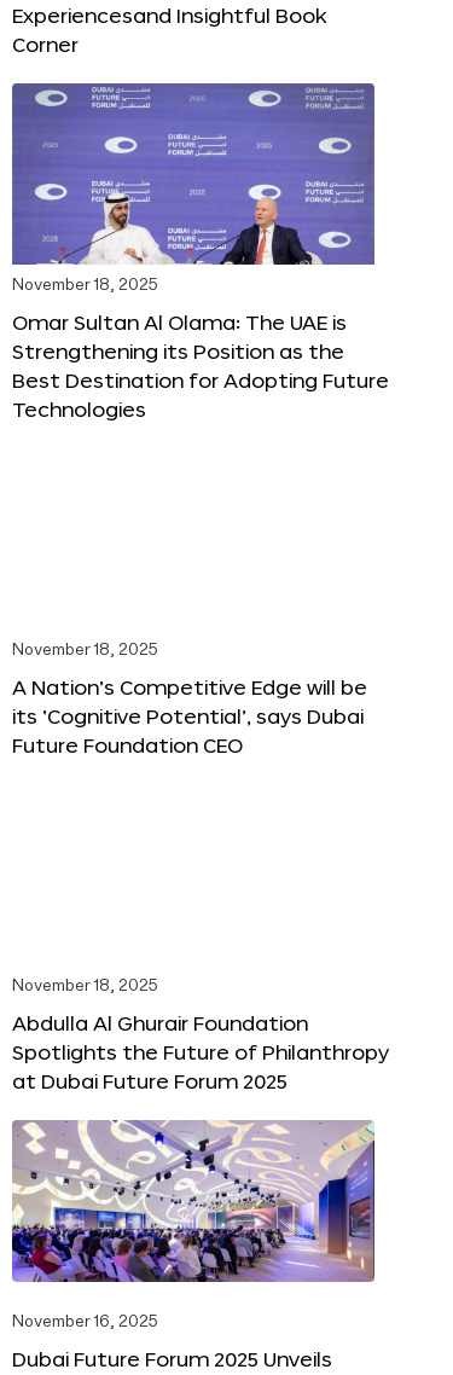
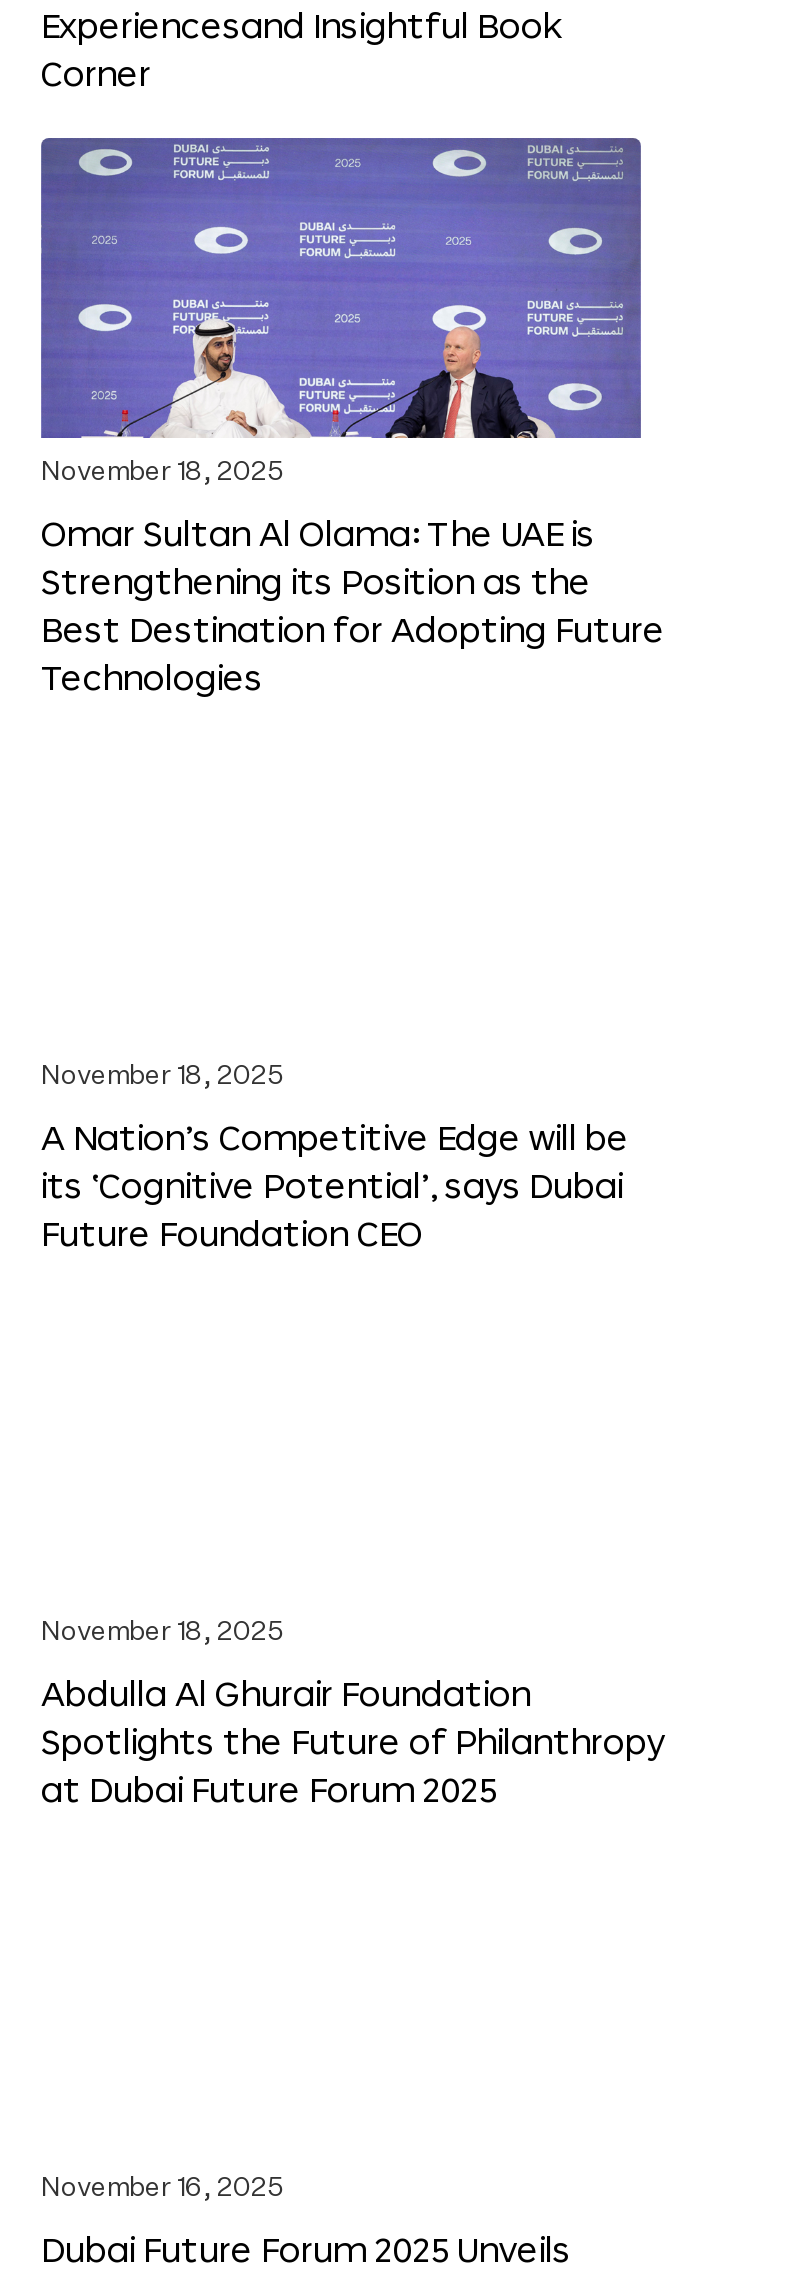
[11,1119,376,1283] [image] -> none

